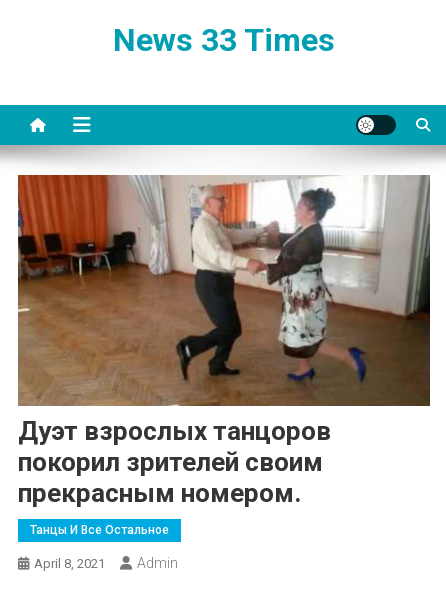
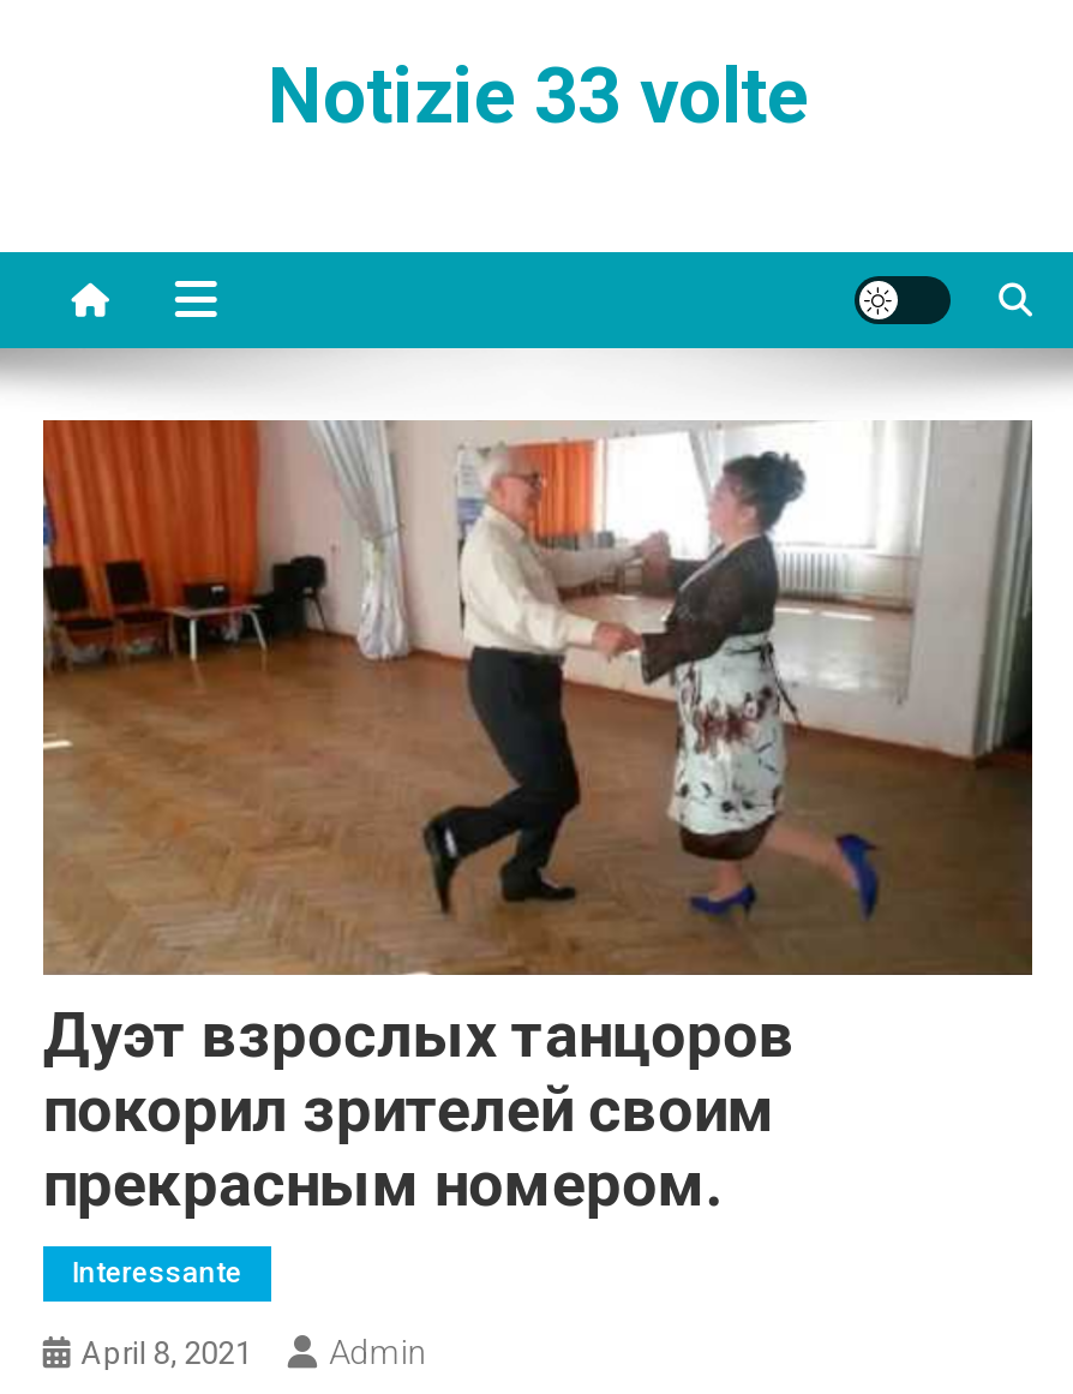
[113,21,335,59] News 33 Times -> [268,50,808,142] Notizie 33 volte
[30,523,169,537] Танцы И Все Остальное -> [72,1257,242,1291] Interessante

